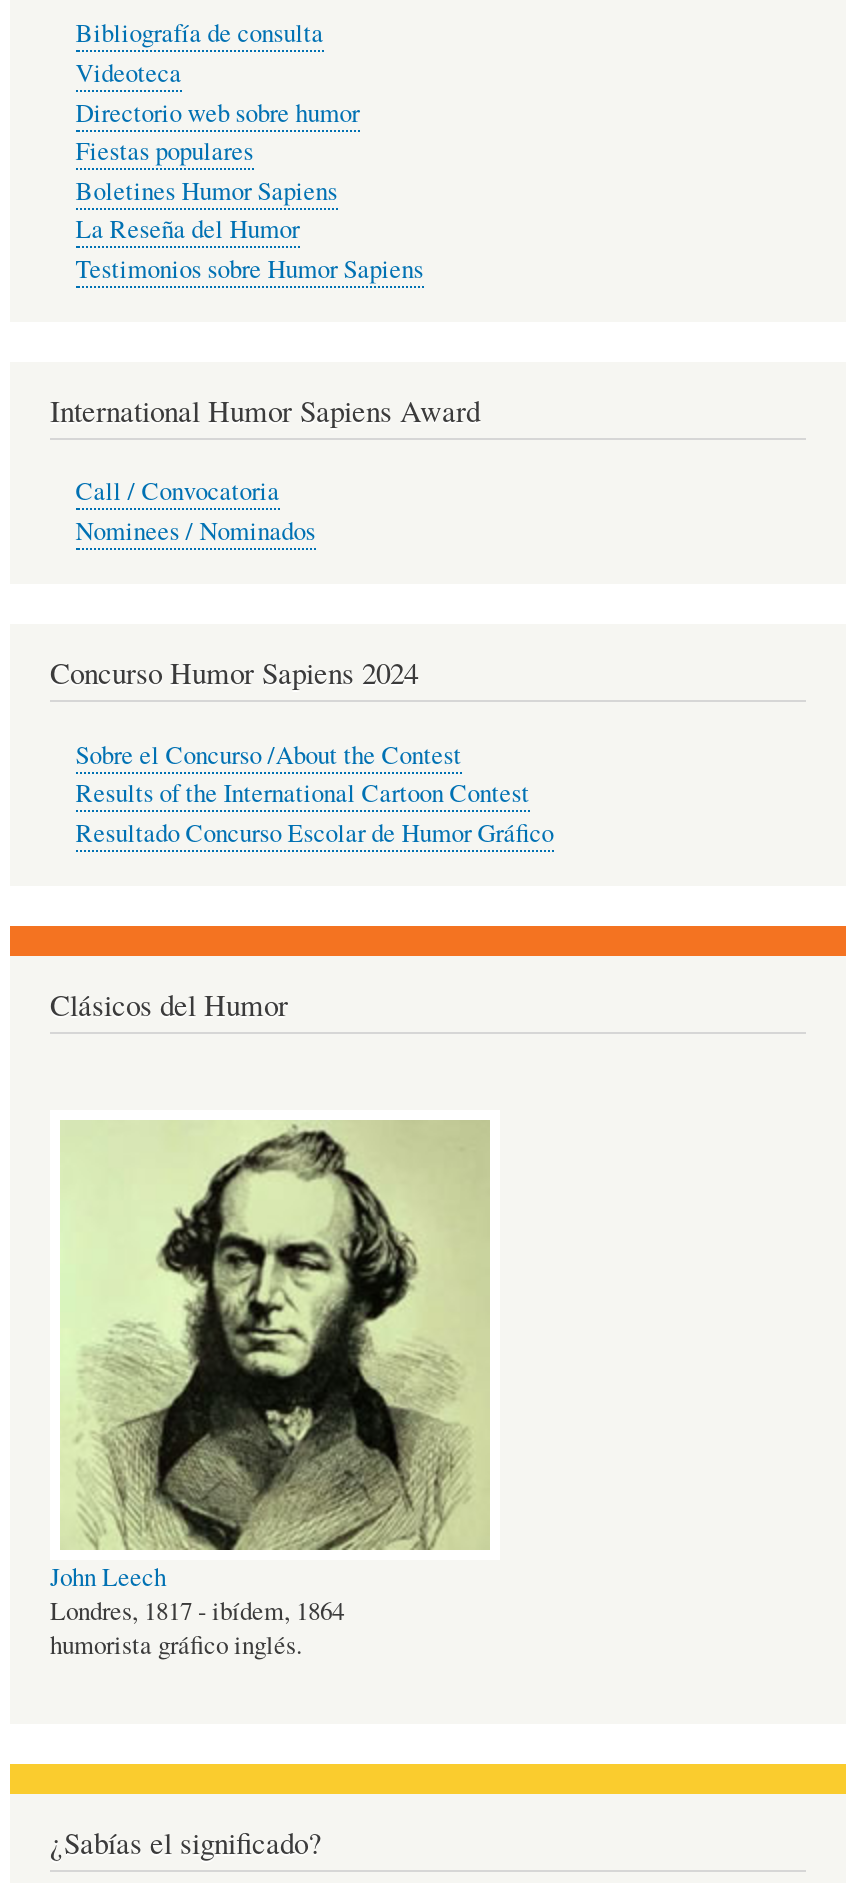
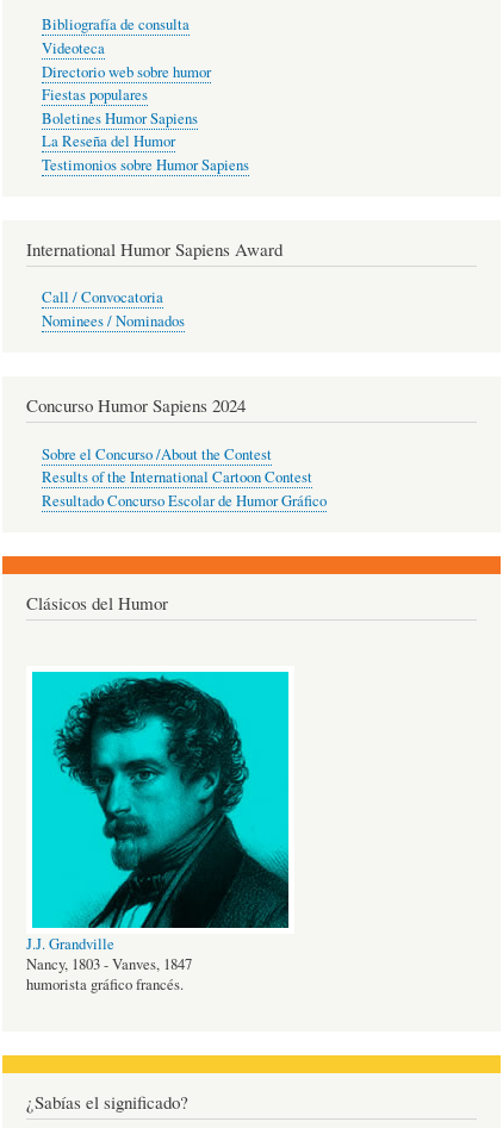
[50,1118,492,1663] [image] | John Leech | Londres, 1817 - ibídem, 1864 | humorista gráfico inglés. -> [26,671,290,995] [image] | J.J. Grandville | Nancy, 1803 - Vanves, 1847 | humorista gráfico francés.

